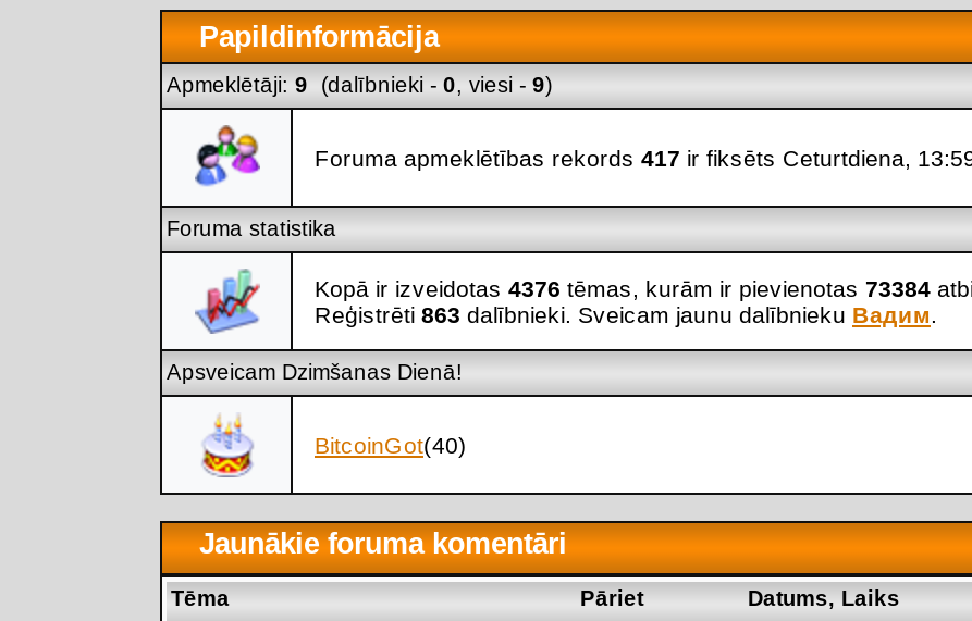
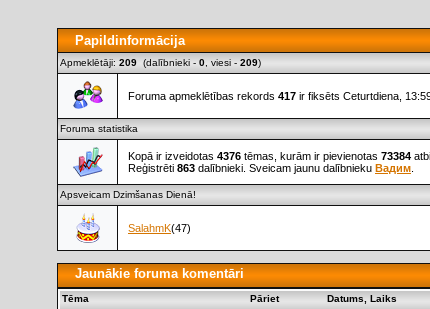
[167,73,552,97] Apmeklētāji: 9 (dalībnieki - 0, viesi - 9) -> [60,57,261,68] Apmeklētāji: 209 (dalībnieki - 0, viesi - 209)
[315,432,467,458] BitcoinGot(40) -> [128,222,191,234] SalahmK(47)

